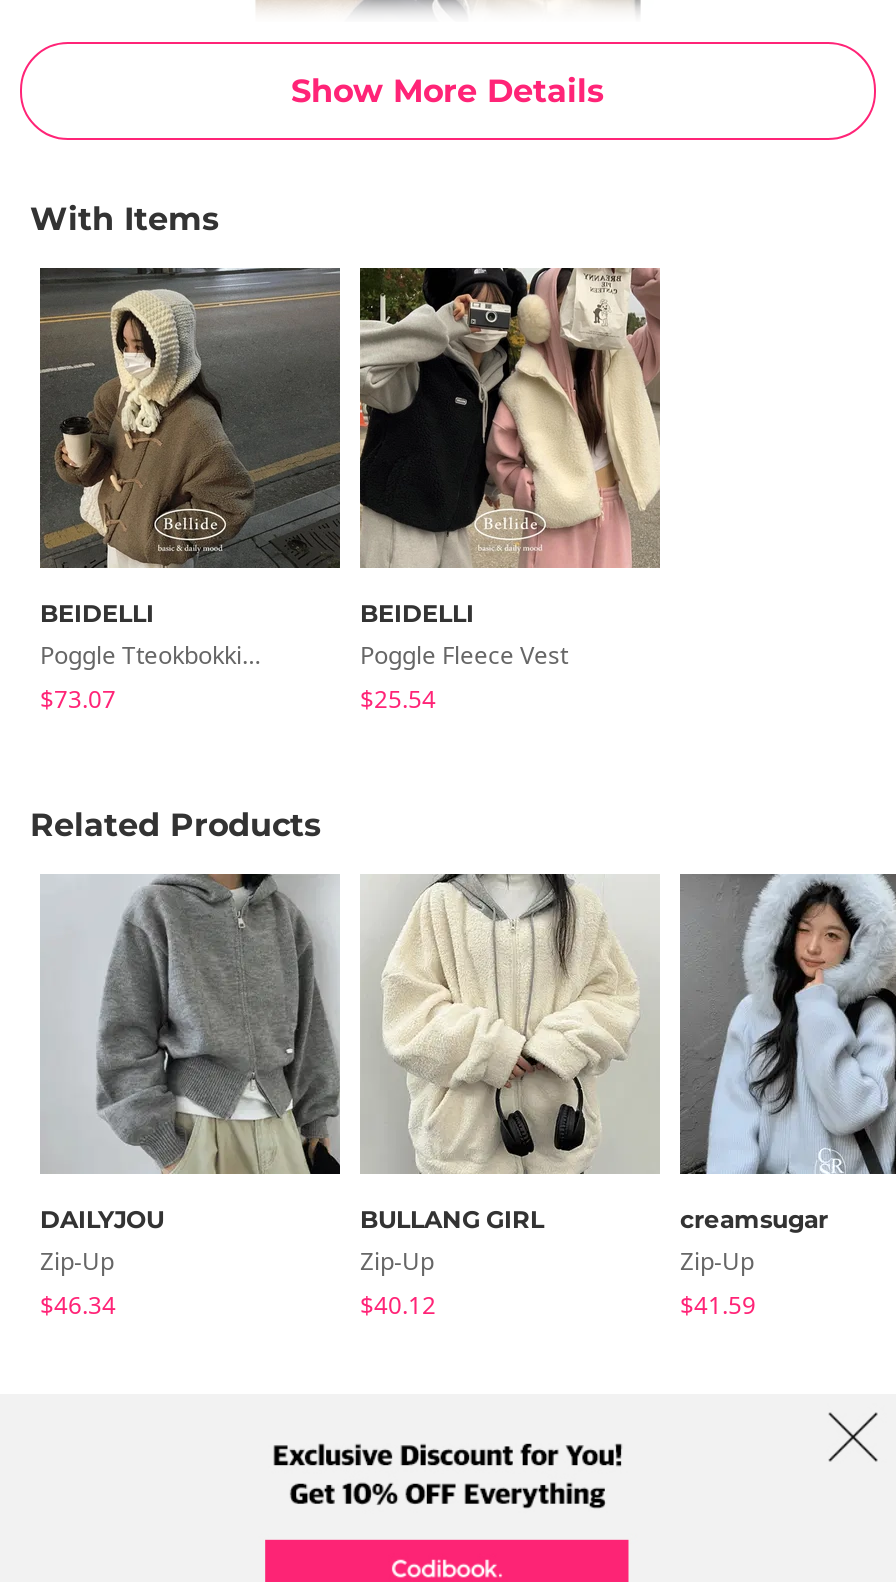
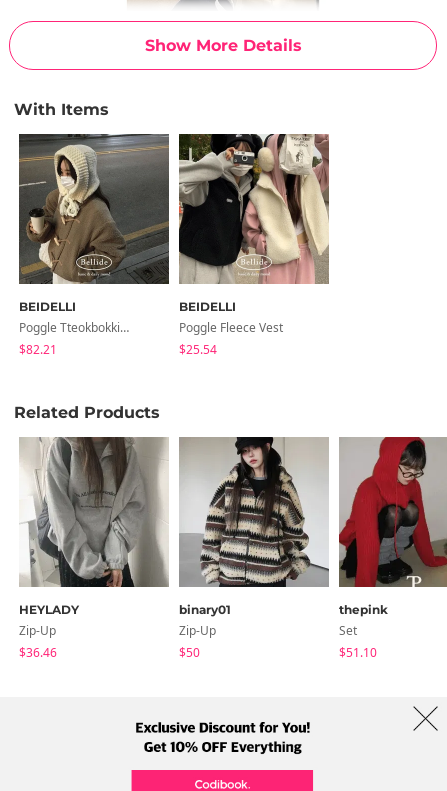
[40,682,116,716] $73.07 -> [19,341,57,358] $82.21
[40,874,340,1234] [image] | DAILYJOU -> [19,436,168,617] [image] | HEYLADY
[360,874,658,1234] [image] | BULLANG GIRL -> [179,437,329,617] [image] | binary01
[680,874,890,1322] [image] | creamsugar | Zip-Up | $41.59 -> [339,436,444,661] [image] | thepink | Set | $51.10
[40,1288,116,1322] $46.34 -> [19,644,57,661] $36.46
[360,1288,436,1322] $40.12 -> [179,644,200,661] $50

